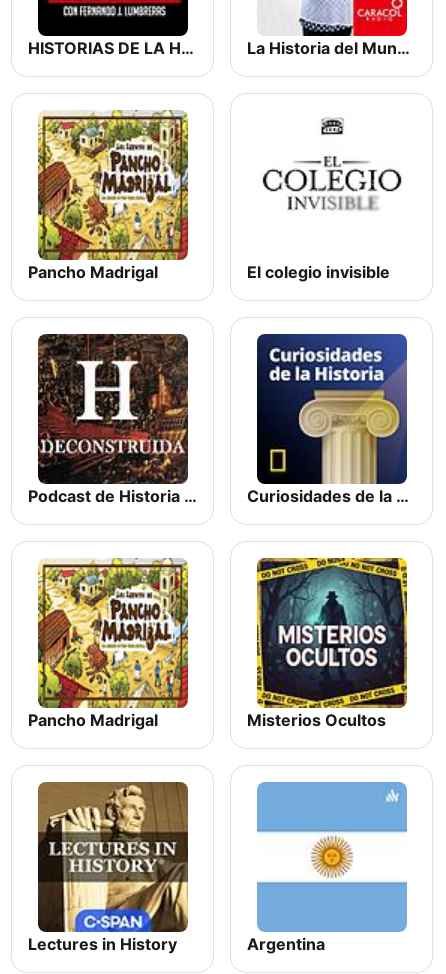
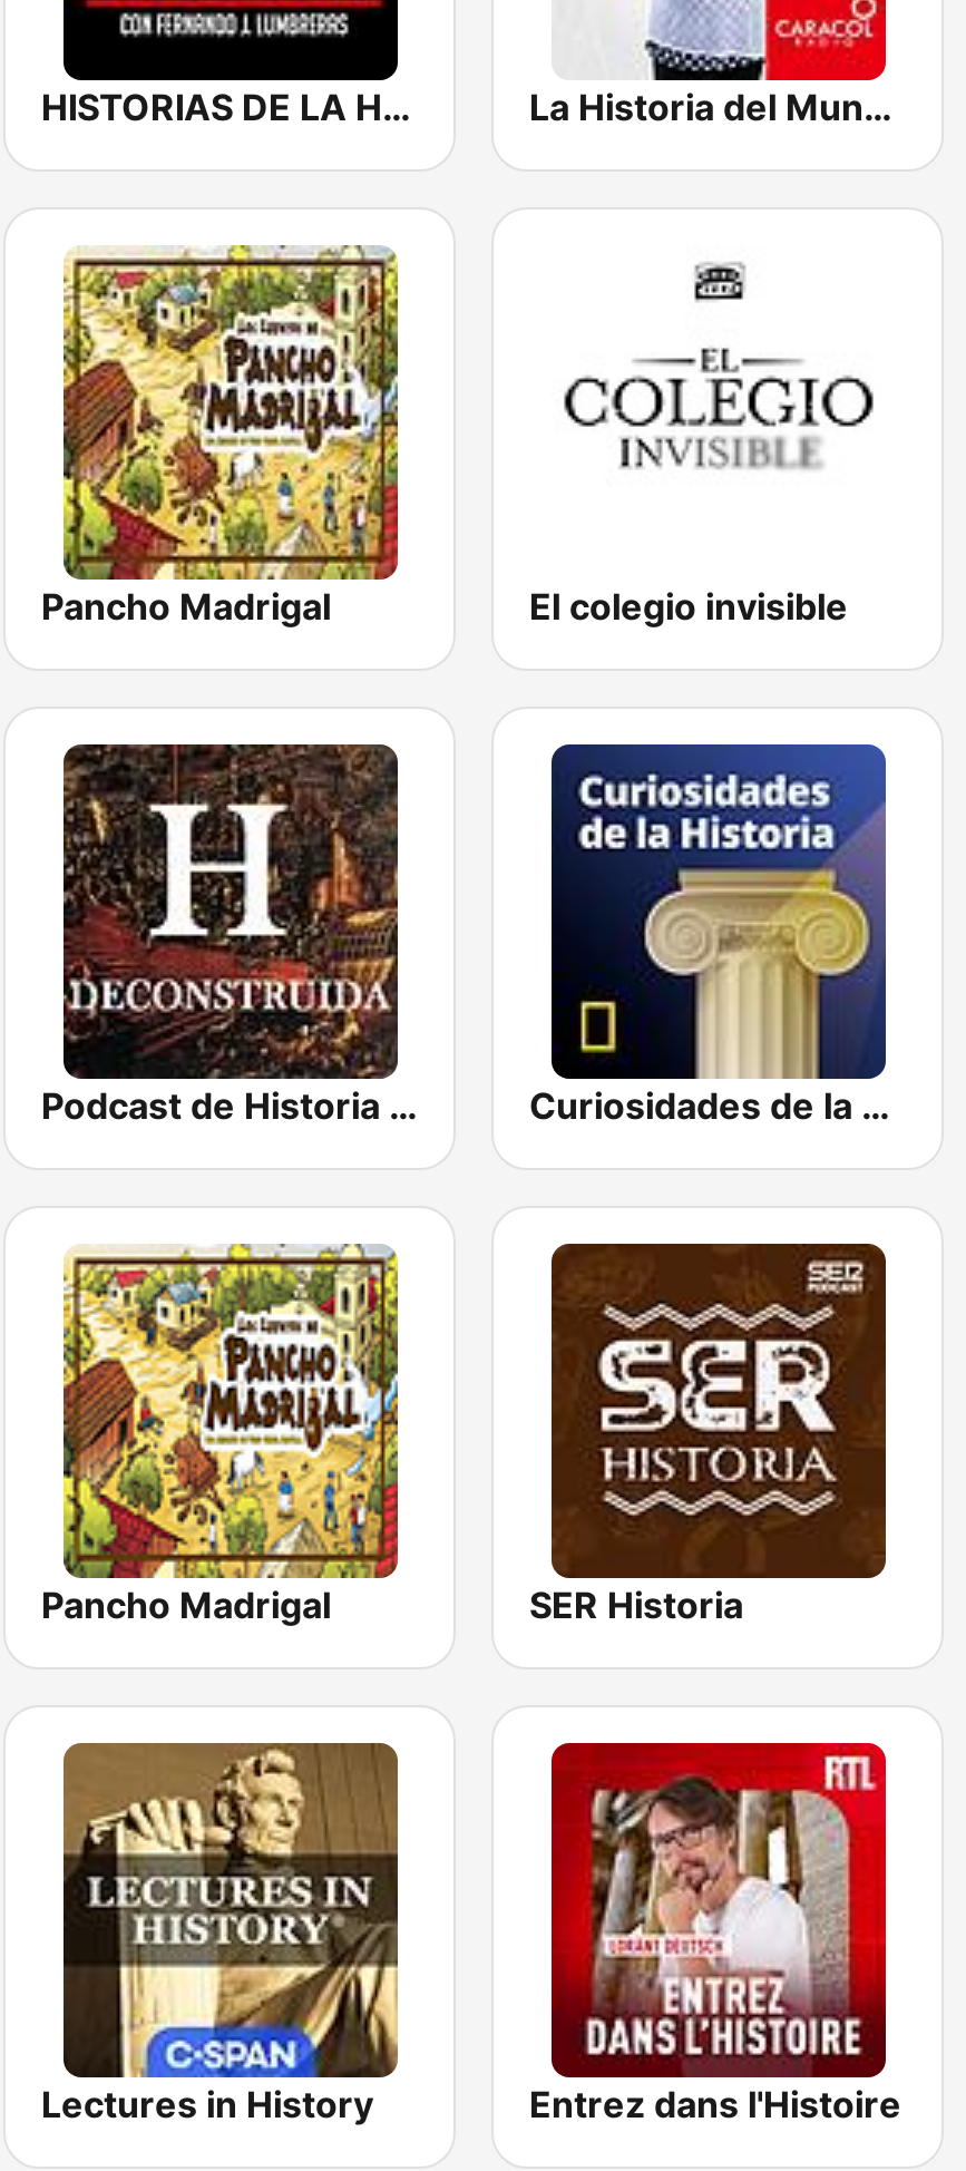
[247,557,408,730] [image] | Misterios Ocultos -> [529,1242,888,1627] [image] | SER Historia
[247,781,408,954] [image] | Argentina -> [529,1741,901,2126] [image] | Entrez dans l'Histoire

